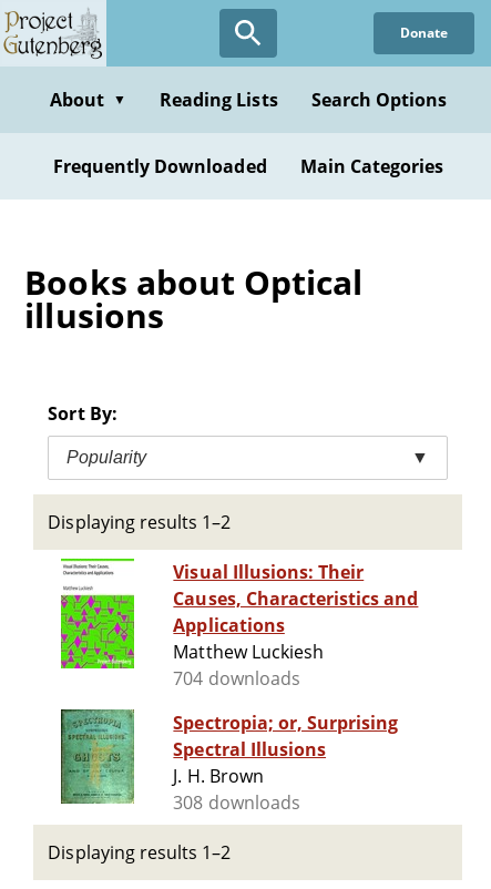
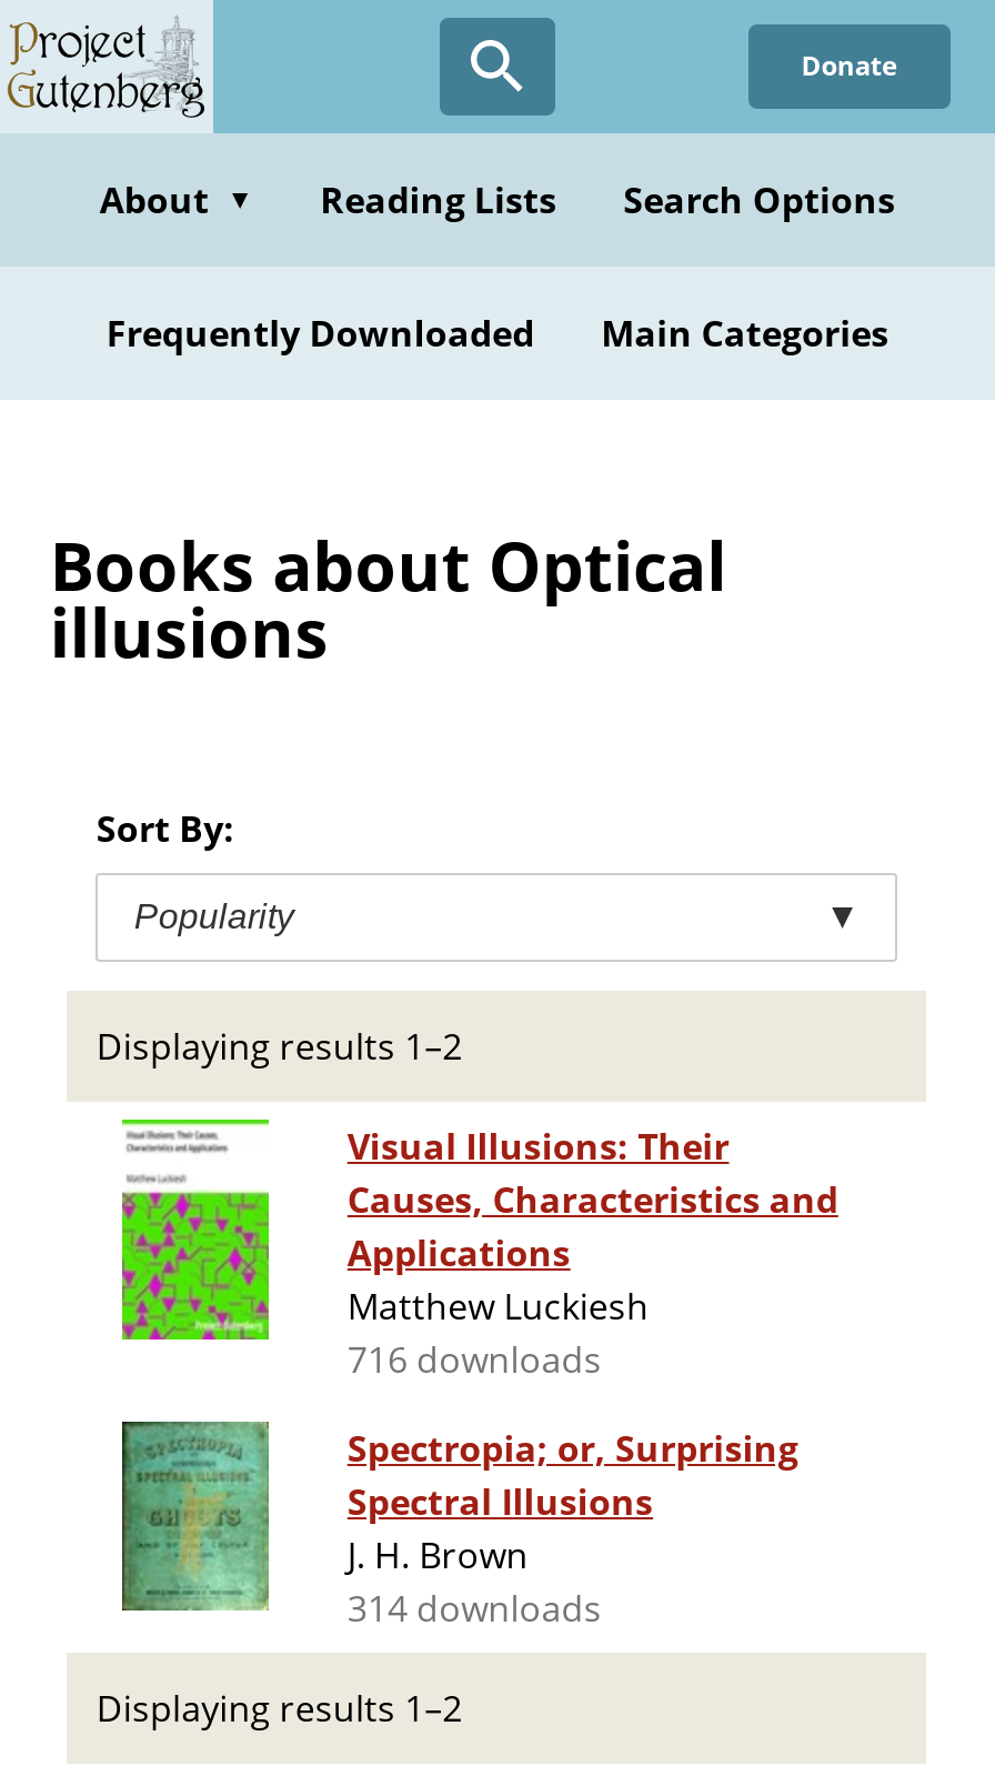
[173,666,300,691] 704 downloads -> [347,1336,602,1384] 716 downloads
[173,791,300,815] 308 downloads -> [347,1584,602,1633] 314 downloads

